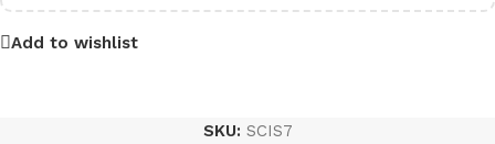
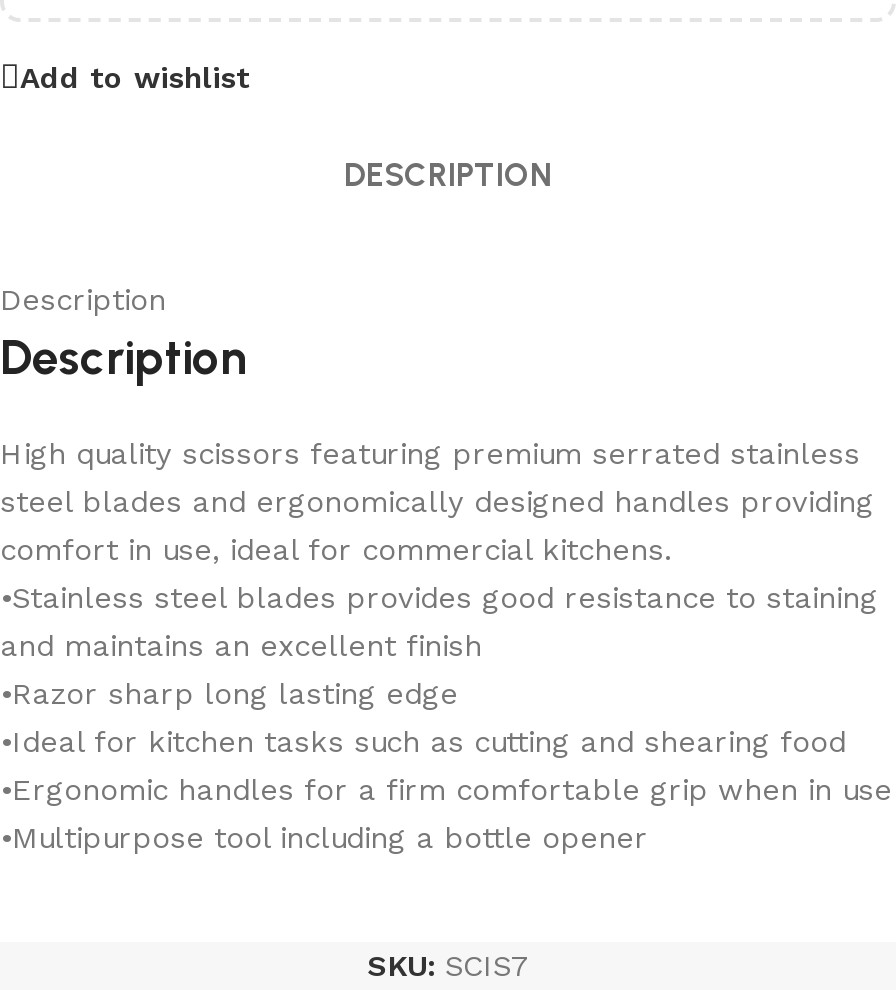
none -> [0,155,892,856] DESCRIPTION | Description | Description | High quality scissors featuring premium serrated stainless | steel blades and ergonomically designed handles providing | comfort in use, ideal for commercial kitchens. | •Stainless steel blades provides good resistance to staining | and maintains an excellent finish | •Razor sharp long lasting edge | •Ideal for kitchen tasks such as cutting and shearing food | •Ergonomic handles for a firm comfortable grip when in use | •Multipurpose tool including a bottle opener

